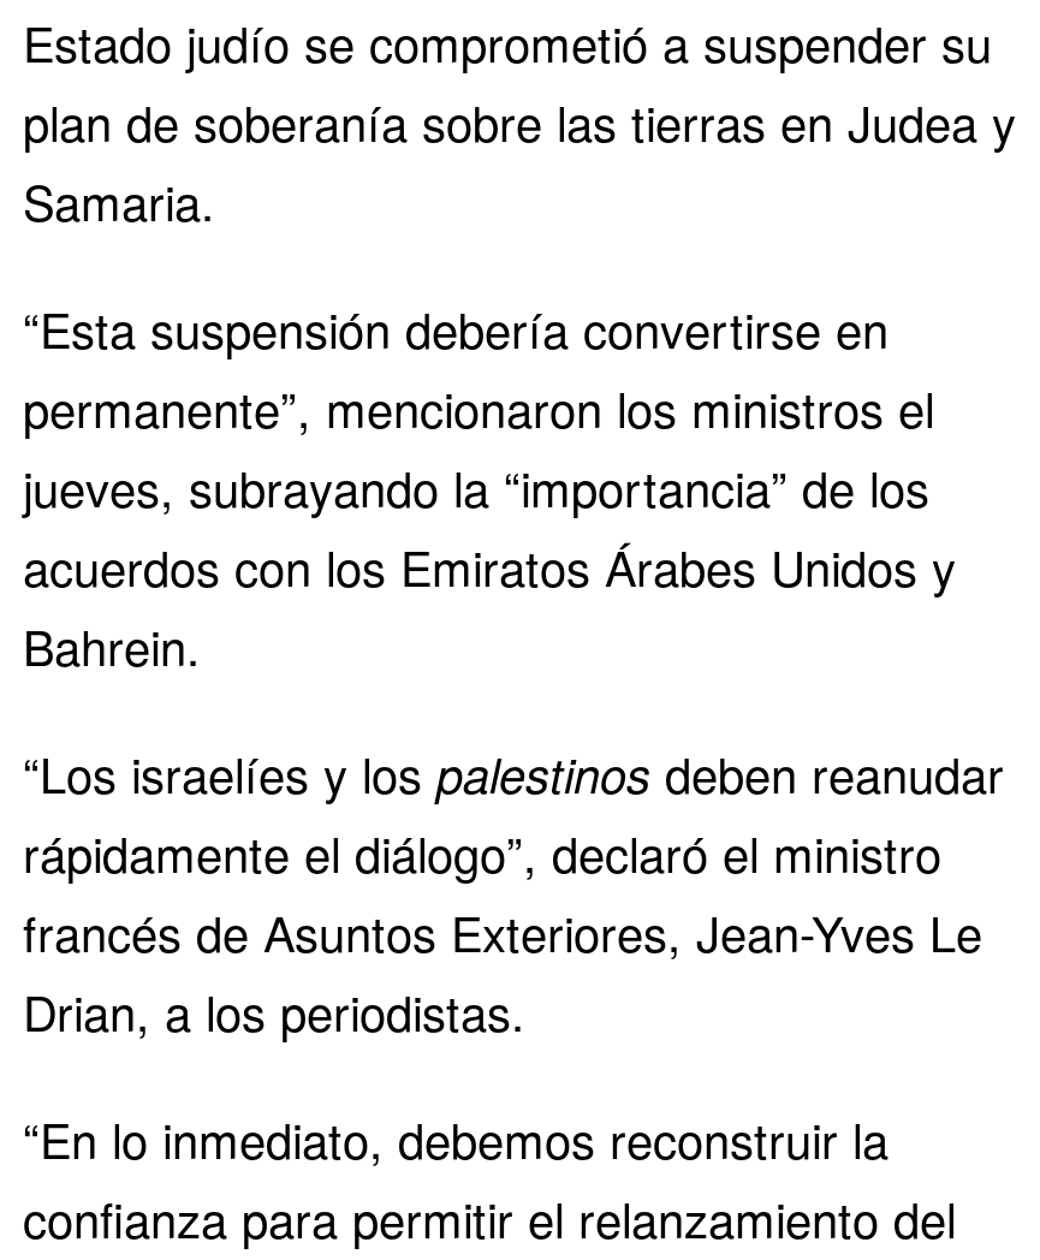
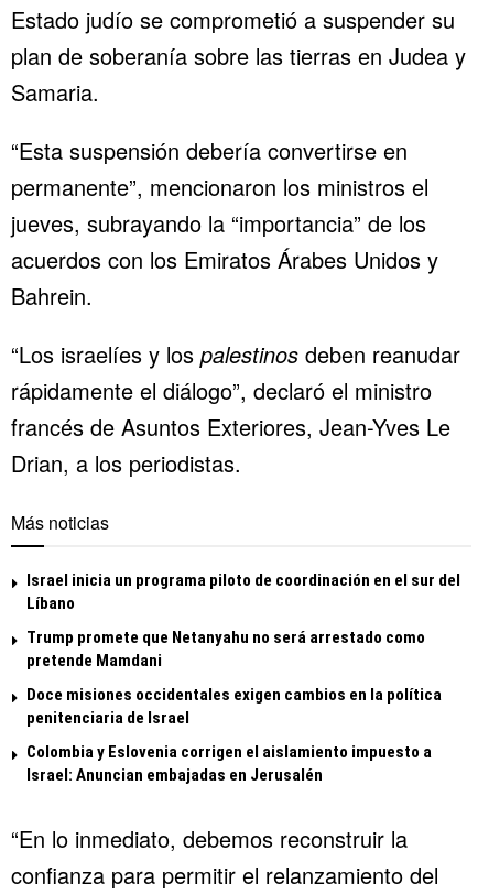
none -> [11,510,460,785] Más noticias | Israel inicia un programa piloto de coordinación en el sur del | Líbano | Trump promete que Netanyahu no será arrestado como | pretende Mamdani | Doce misiones occidentales exigen cambios en la política | penitenciaria de Israel | Colombia y Eslovenia corrigen el aislamiento impuesto a | Israel: Anuncian embajadas en Jerusalén

